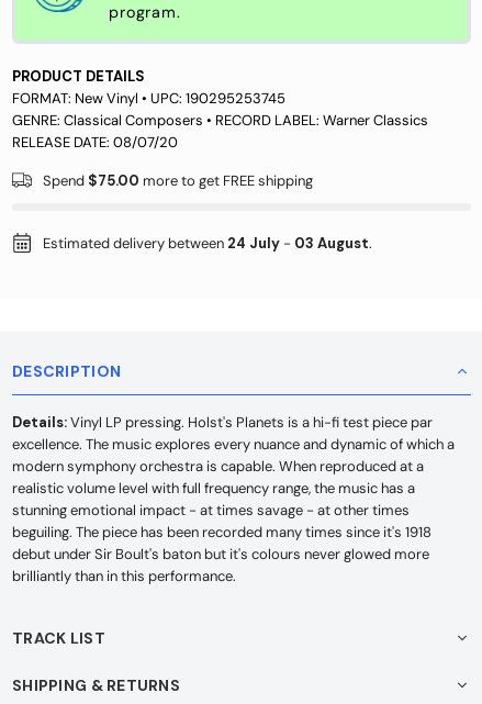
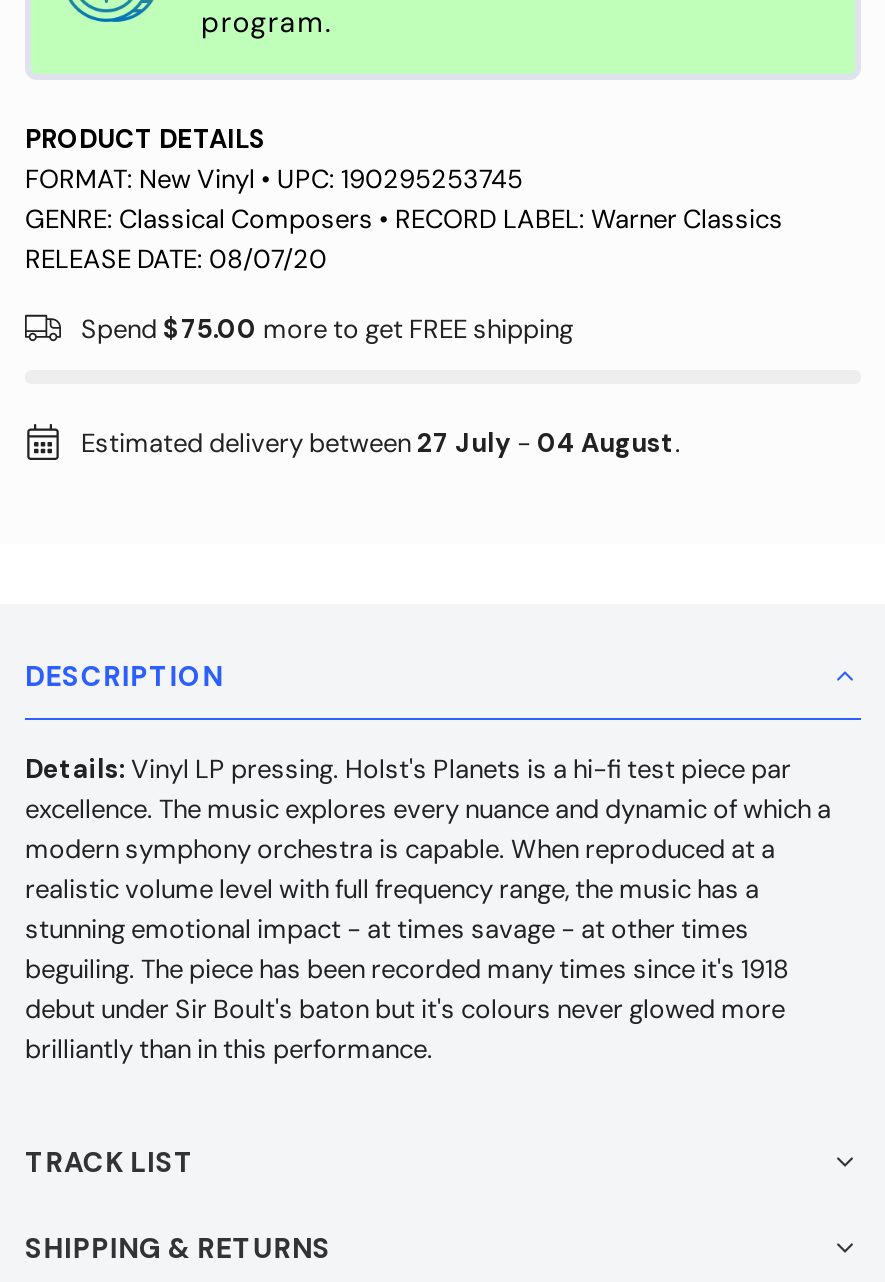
[43,234,372,252] Estimated delivery between 24 July - 03 August. -> [81,425,681,459] Estimated delivery between 27 July - 04 August.

